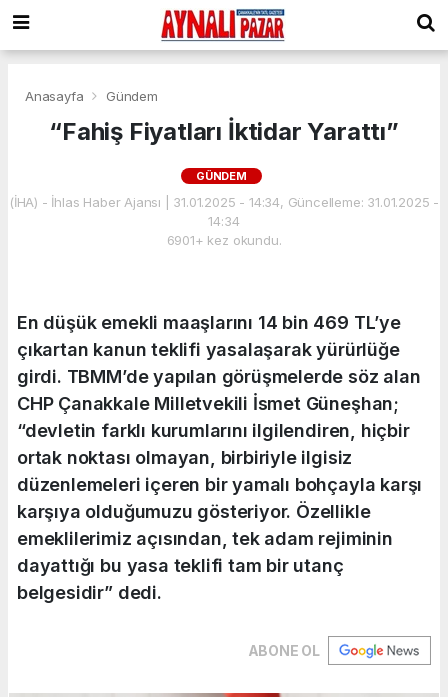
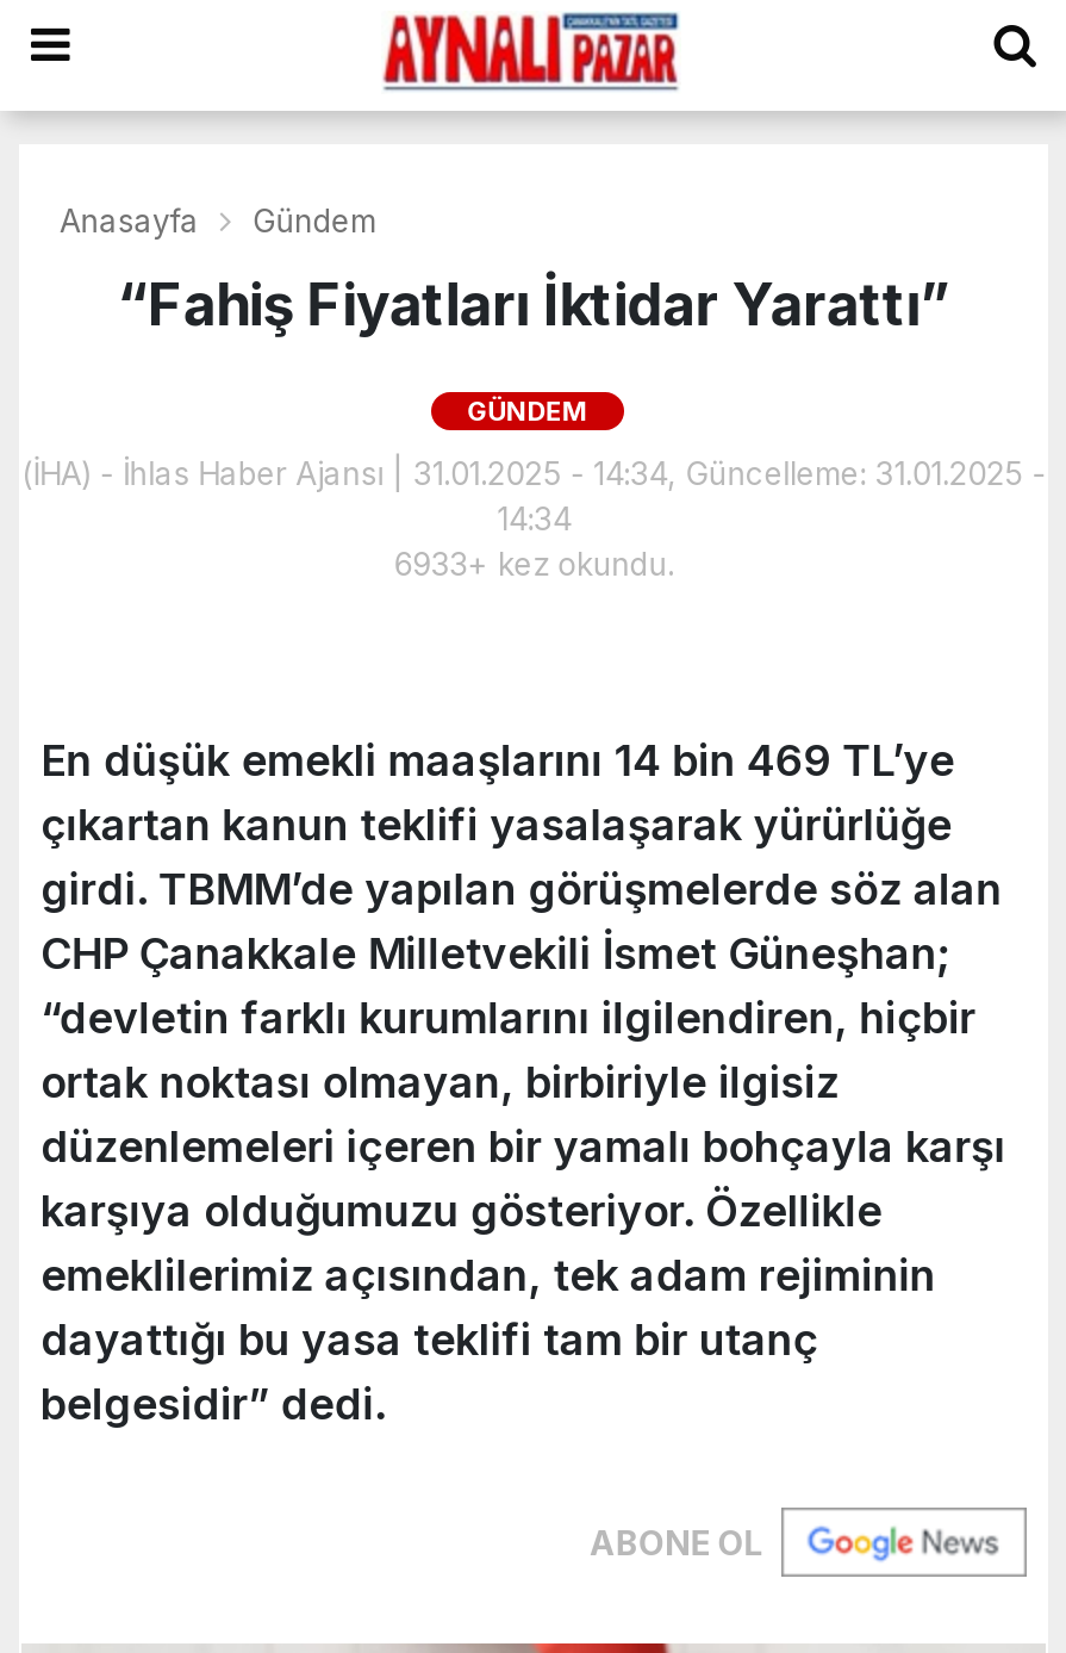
[167,232,281,248] 6901+ kez okundu. -> [393,544,674,582] 6933+ kez okundu.

